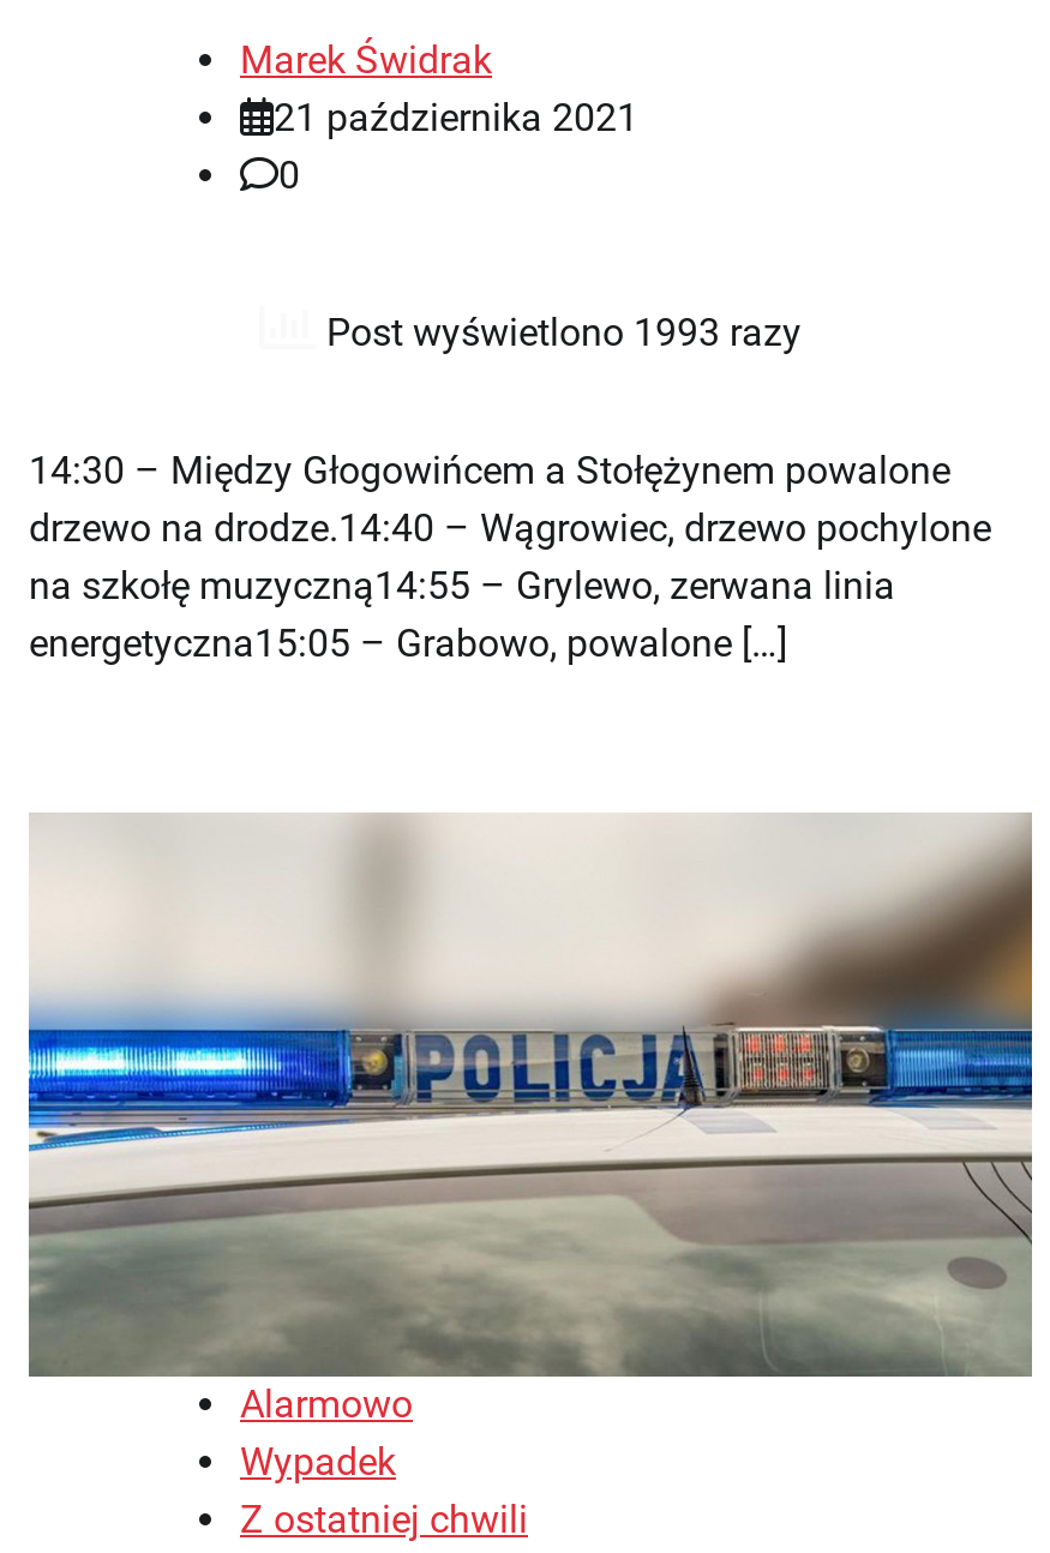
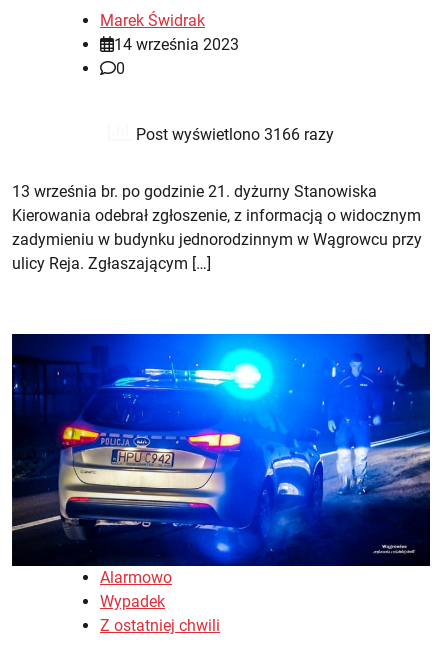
[274,94,638,140] 21 października 2021 -> [114,35,239,54] 14 września 2023
[317,310,802,355] Post wyświetlono 1993 razy -> [132,125,334,144] Post wyświetlono 3166 razy
[29,447,991,666] 14:30 – Między Głogowińcem a Stołężynem powalone | drzewo na drodze.14:40 – Wągrowiec, drzewo pochylone | na szkołę muzyczną14:55 – Grylewo, zerwana linia | energetyczna15:05 – Grabowo, powalone […] -> [12,182,422,273] 13 września br. po godzinie 21. dyżurny Stanowiska | Kierowania odebrał zgłoszenie, z informacją o widocznym | zadymieniu w budynku jednorodzinnym w Wągrowcu przy | ulicy Reja. Zgłaszającym […]
[26,813,1034,1377] [image] -> [11,333,431,567] [image]

